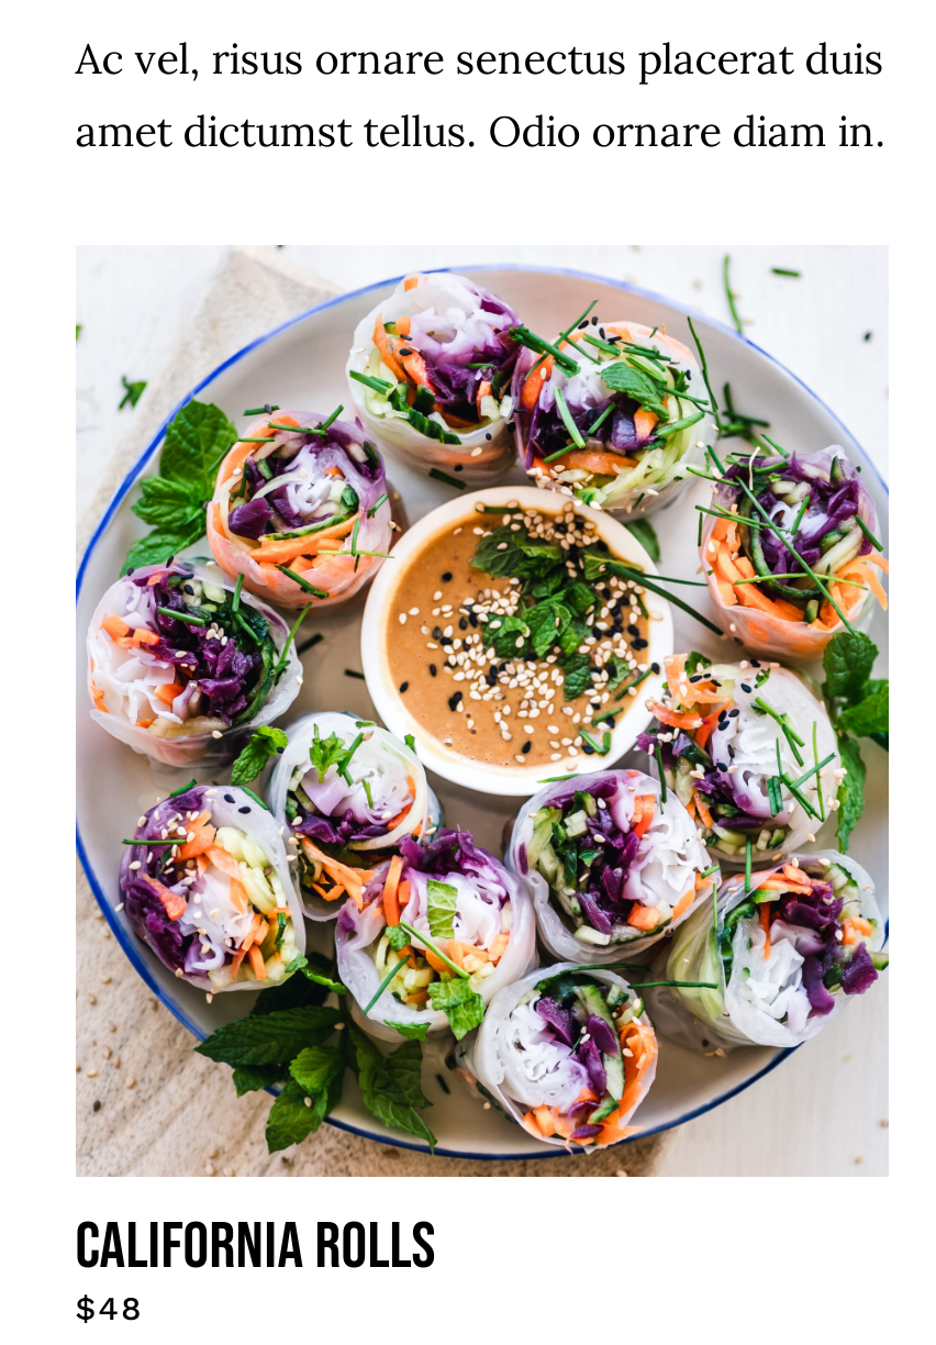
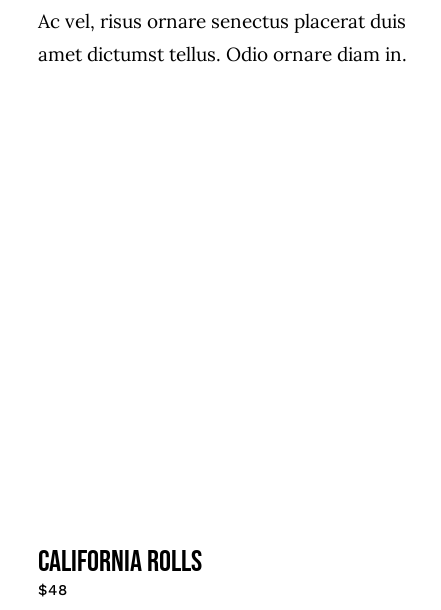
[74,243,891,1179] [image] -> none

